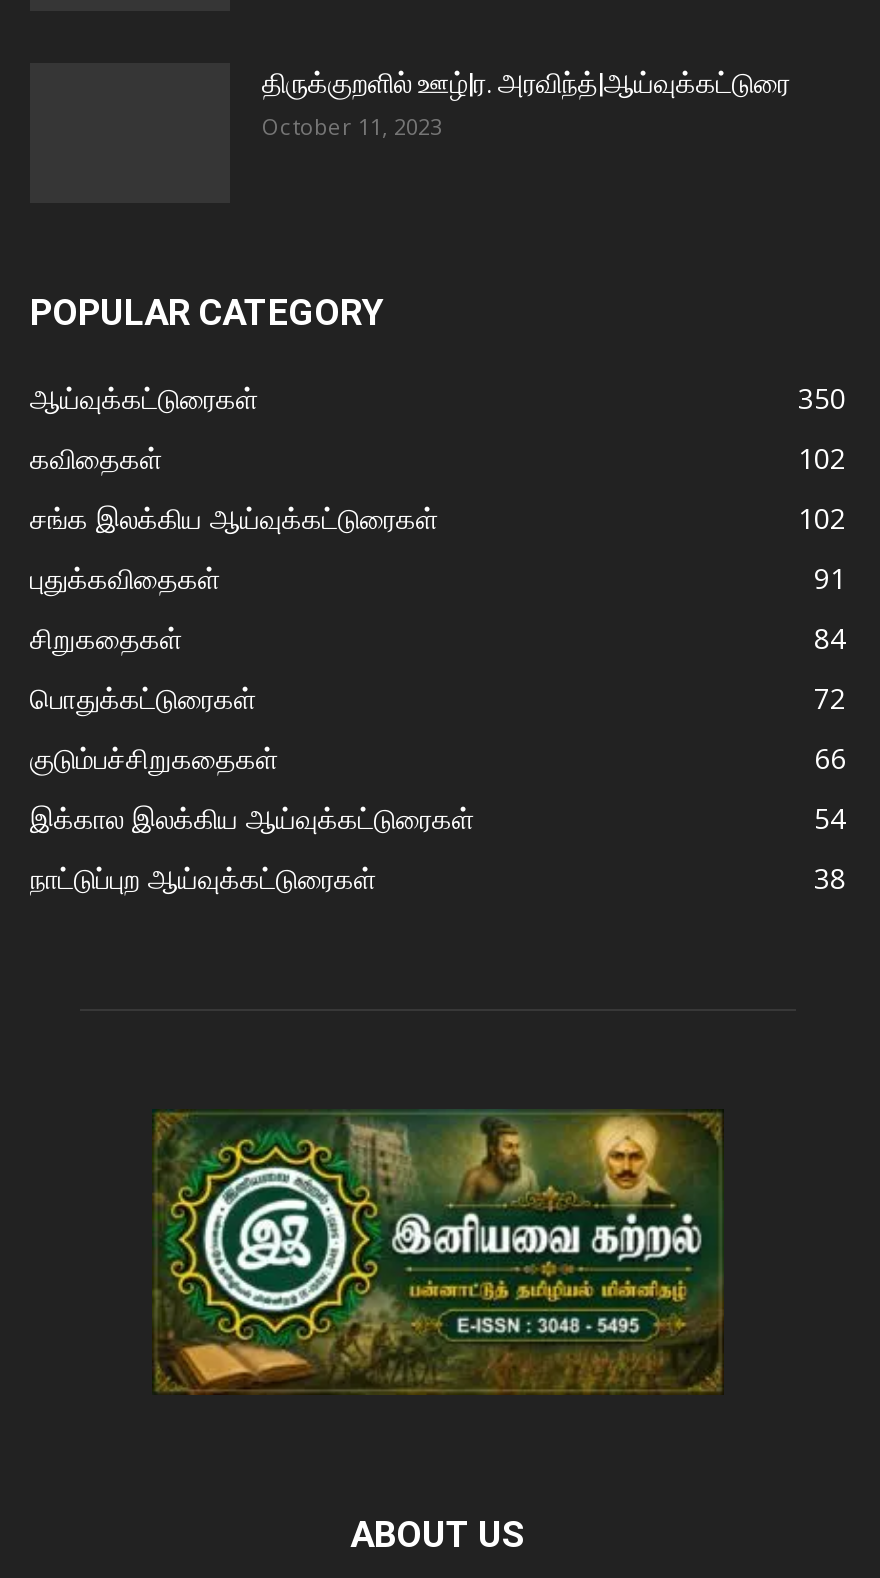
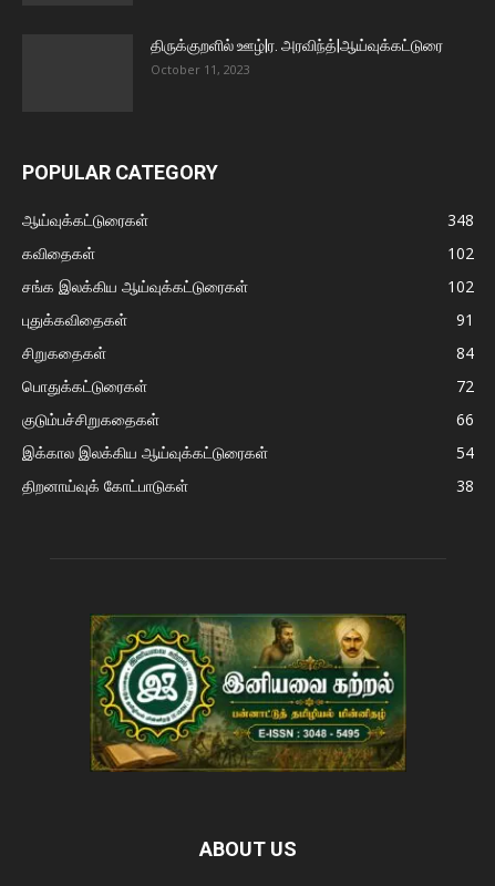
[798,380,846,418] 350 -> [447,210,474,231] 348
[30,860,376,898] நாட்டுப்புற ஆய்வுக்கட்டுரைகள் -> [22,476,188,497] திறனாய்வுக் கோட்பாடுகள்

